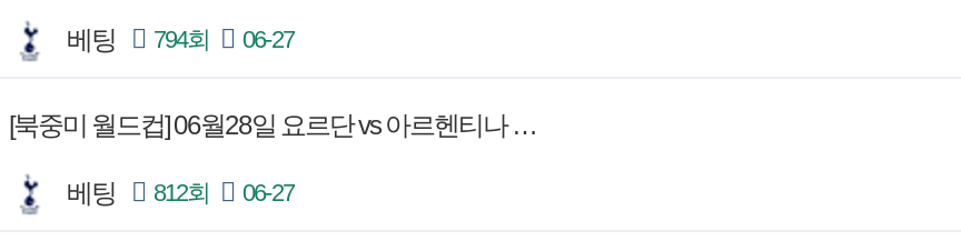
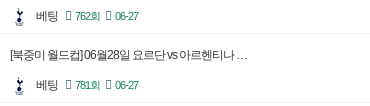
[67,24,294,55] 베팅 794회 06-27 -> [36,9,138,23] 베팅 762회 06-27
[67,177,294,208] 베팅 812회 06-27 -> [36,78,138,92] 베팅 781회 06-27

